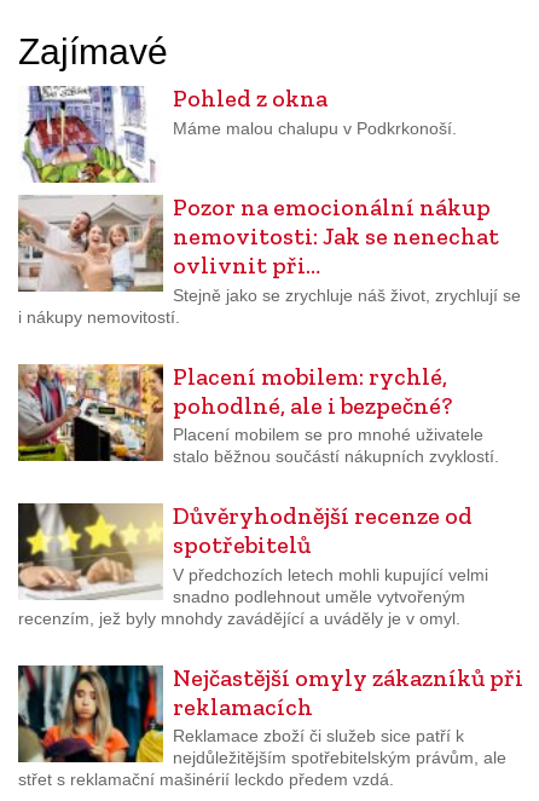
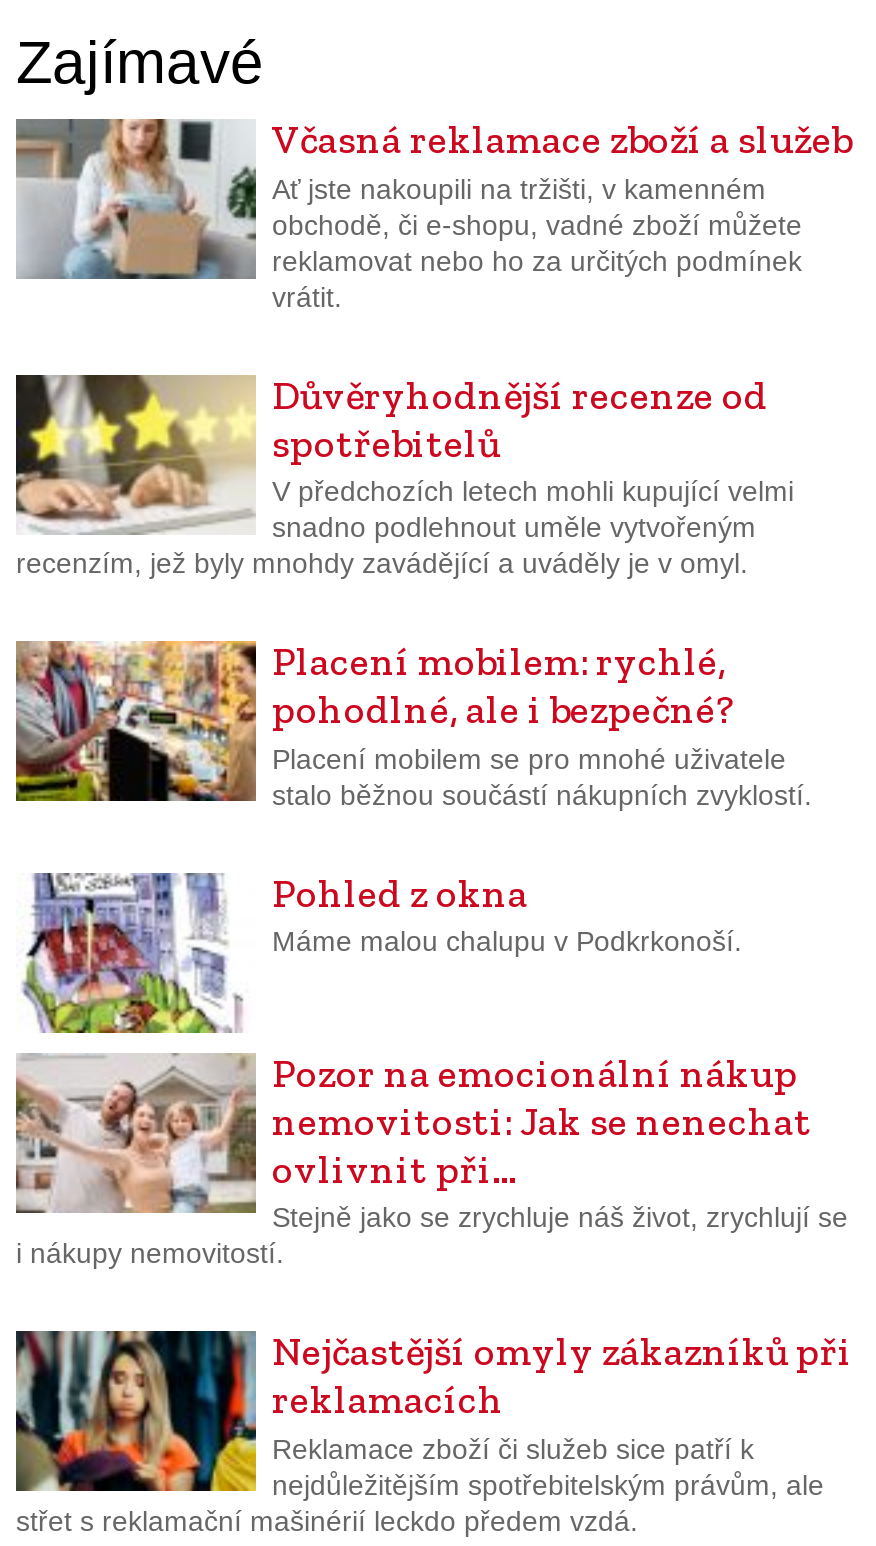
none -> [14,116,852,313] [image] | Včasná reklamace zboží a služeb | Ať jste nakoupili na tržišti, v kamenném | obchodě, či e-shopu, vadné zboží můžete | reklamovat nebo ho za určitých podmínek | vrátit.
moved [16,84,521,326] -> [12,869,848,1270]: [image] | Pohled z okna | Máme malou chalupu v Podkrkonoší. | Pozor na emocionální nákup | nemovitosti: Jak se nenechat | ovlivnit při… | Stejně jako se zrychluje náš život, zrychlují se | i nákupy nemovitostí.
moved [17,362,499,628] -> [14,371,812,811]: [image] | Placení mobilem: rychlé, | pohodlné, ale i bezpečné? | ... | snadno podlehnout uměle vytvořeným | recenzím, jež byly mnohdy zavádějící a uváděly je v omyl.

